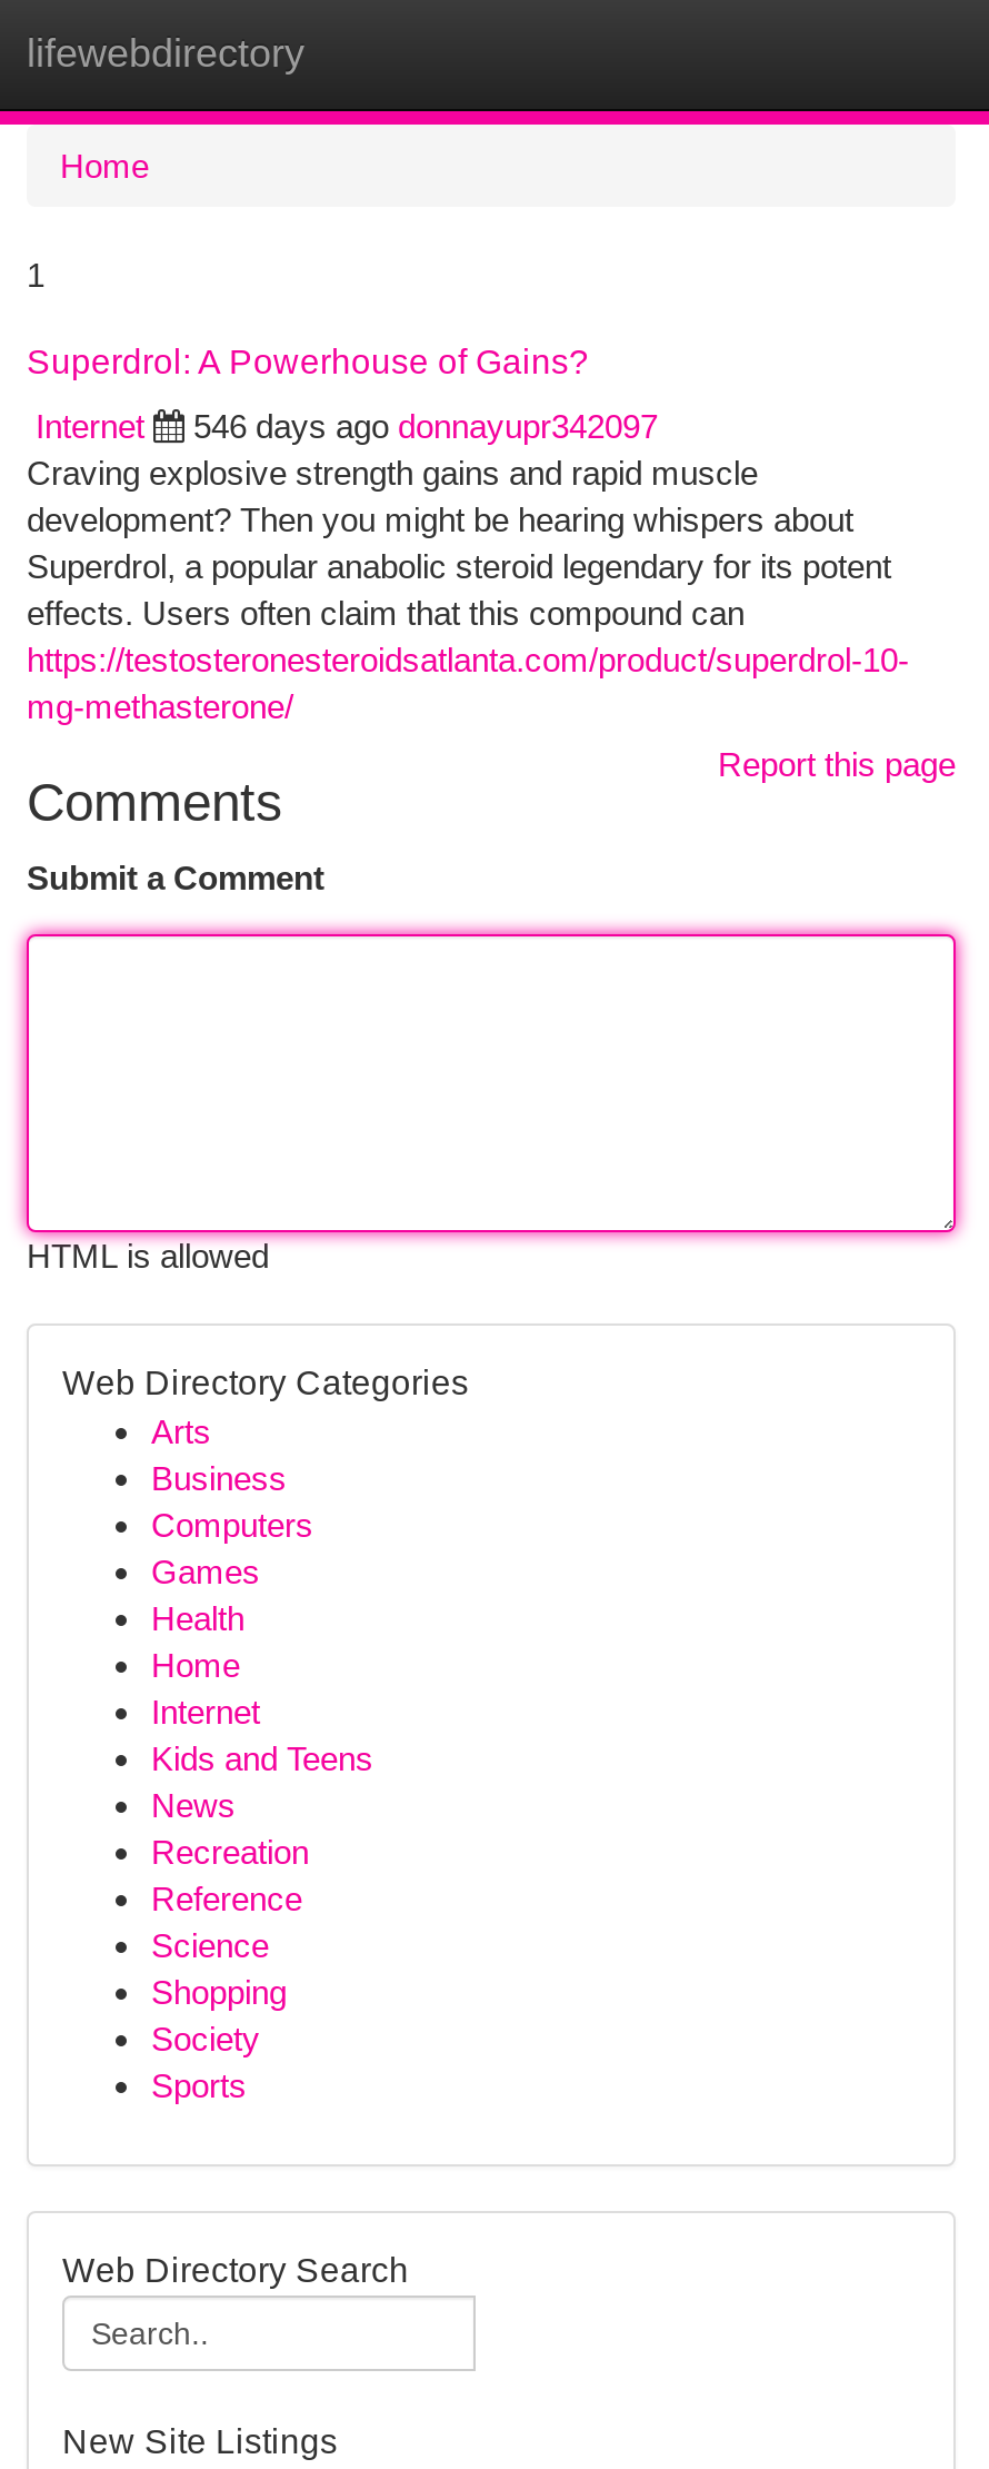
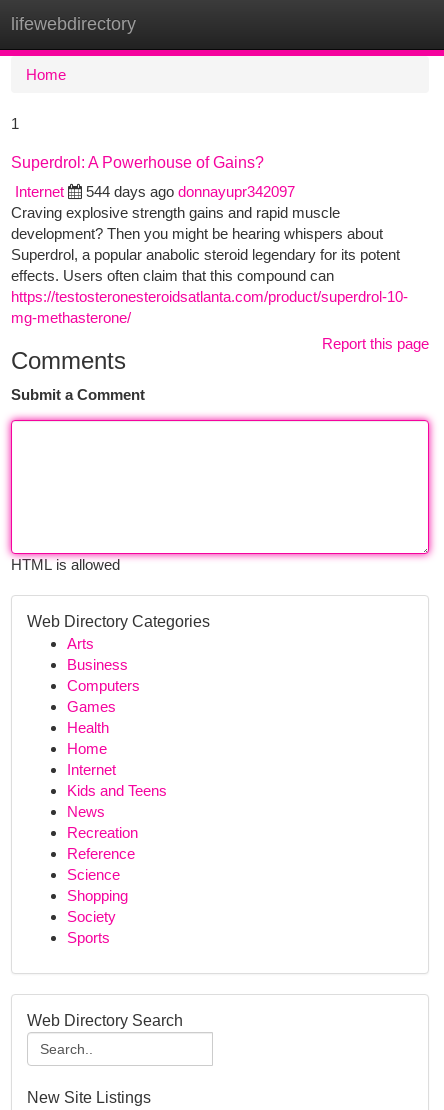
[193,407,658,445] 546 days ago donnayupr342097 -> [86,183,295,200] 544 days ago donnayupr342097

